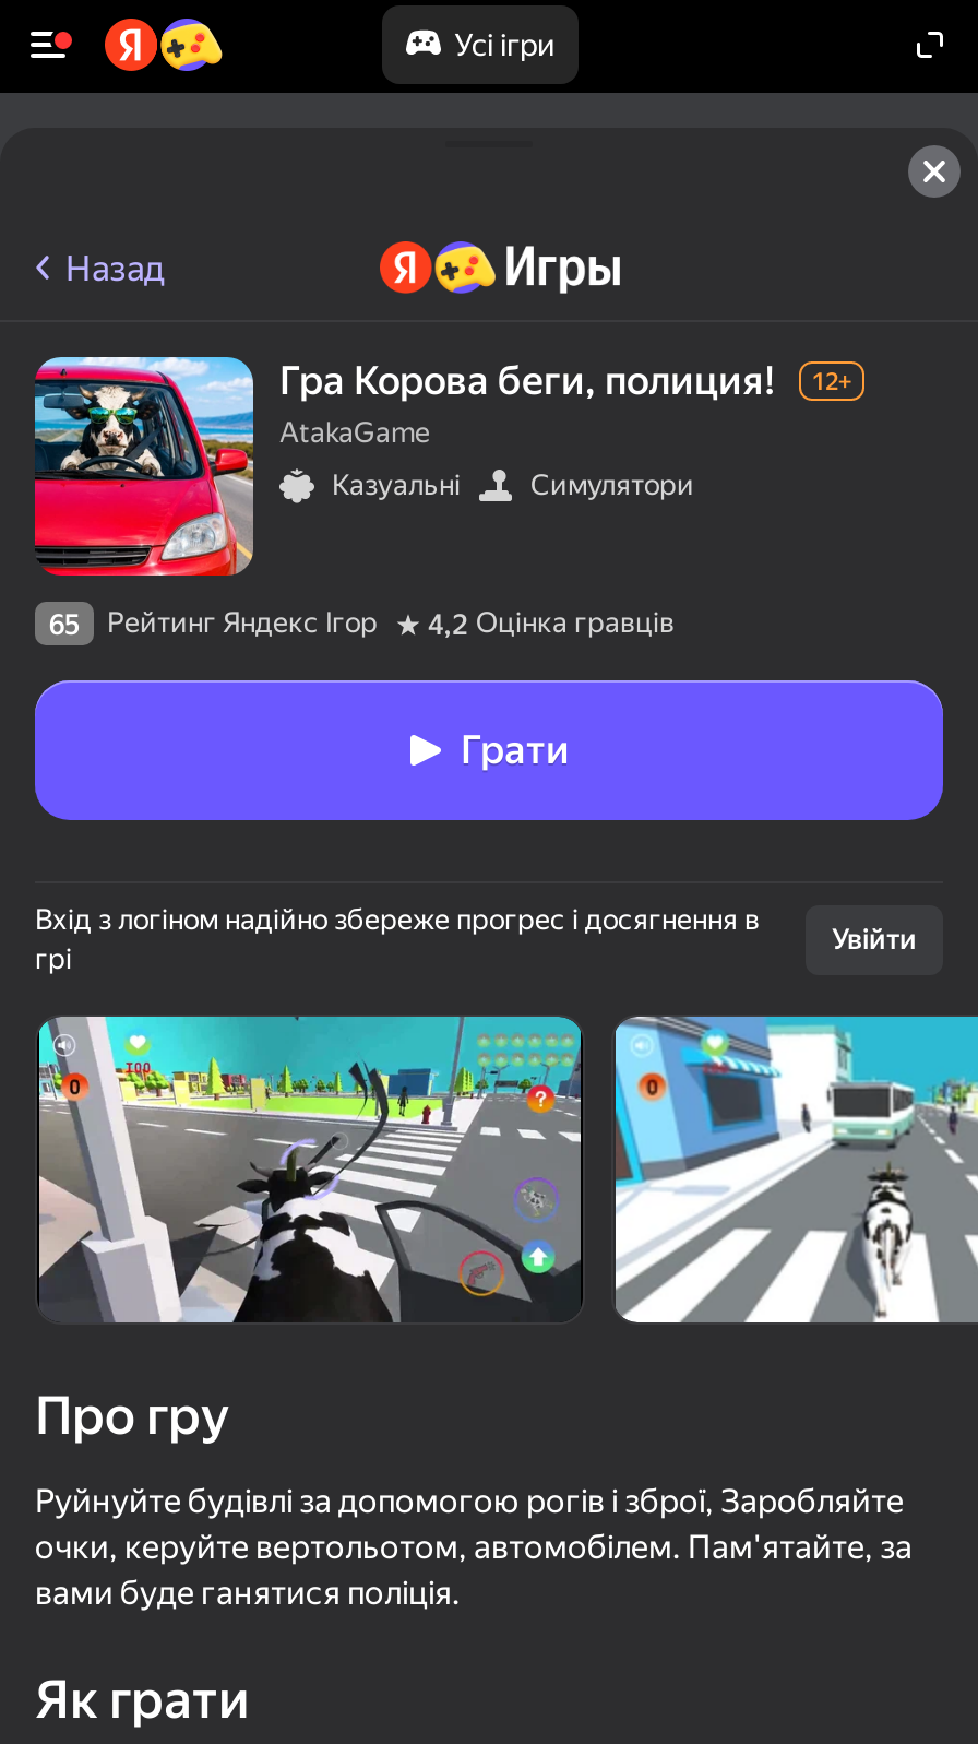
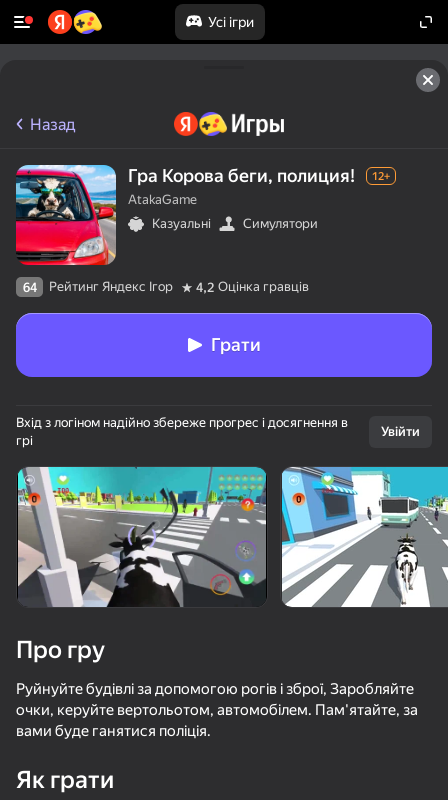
[49,606,675,640] 65 Рейтинг Яндекс Ігор 4,2 Оцінка гравців -> [22,279,309,294] 64 Рейтинг Яндекс Ігор 4,2 Оцінка гравців

